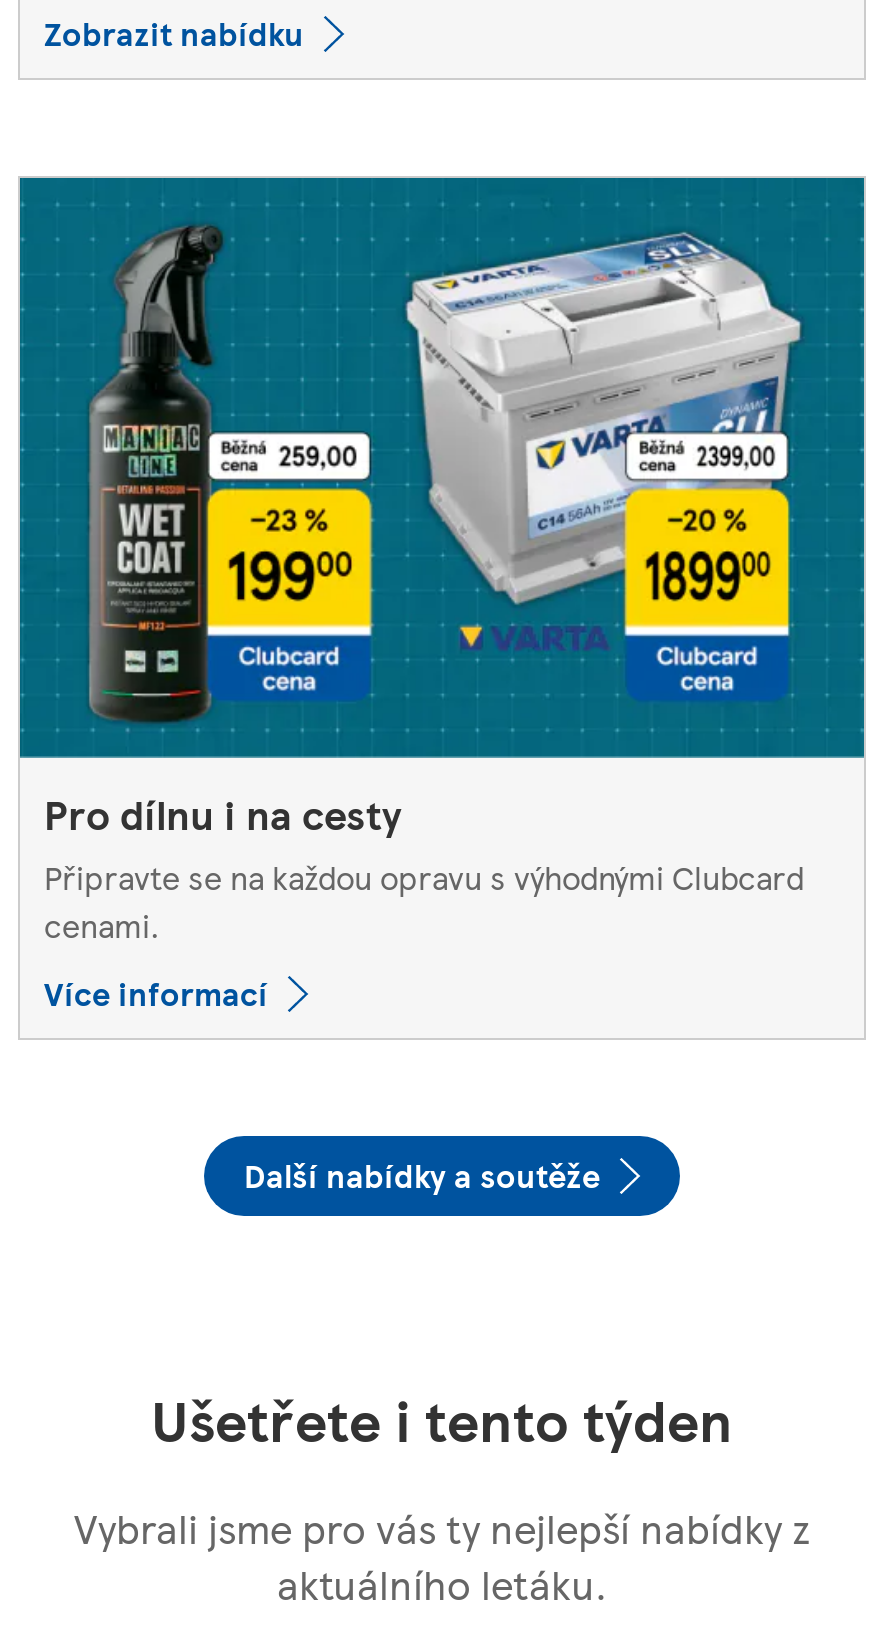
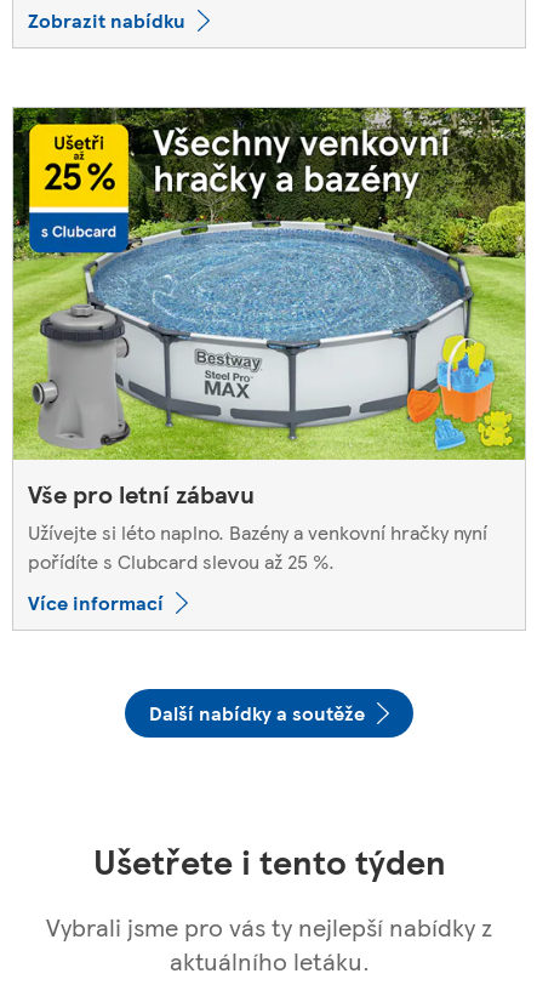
[18,176,866,947] [image] | Pro dílnu i na cesty | Připravte se na každou opravu s výhodnými Clubcard | cenami. -> [12,107,526,575] [image] | Vše pro letní zábavu | Užívejte si léto naplno. Bazény a venkovní hračky nyní | pořídíte s Clubcard slevou až 25 %.

